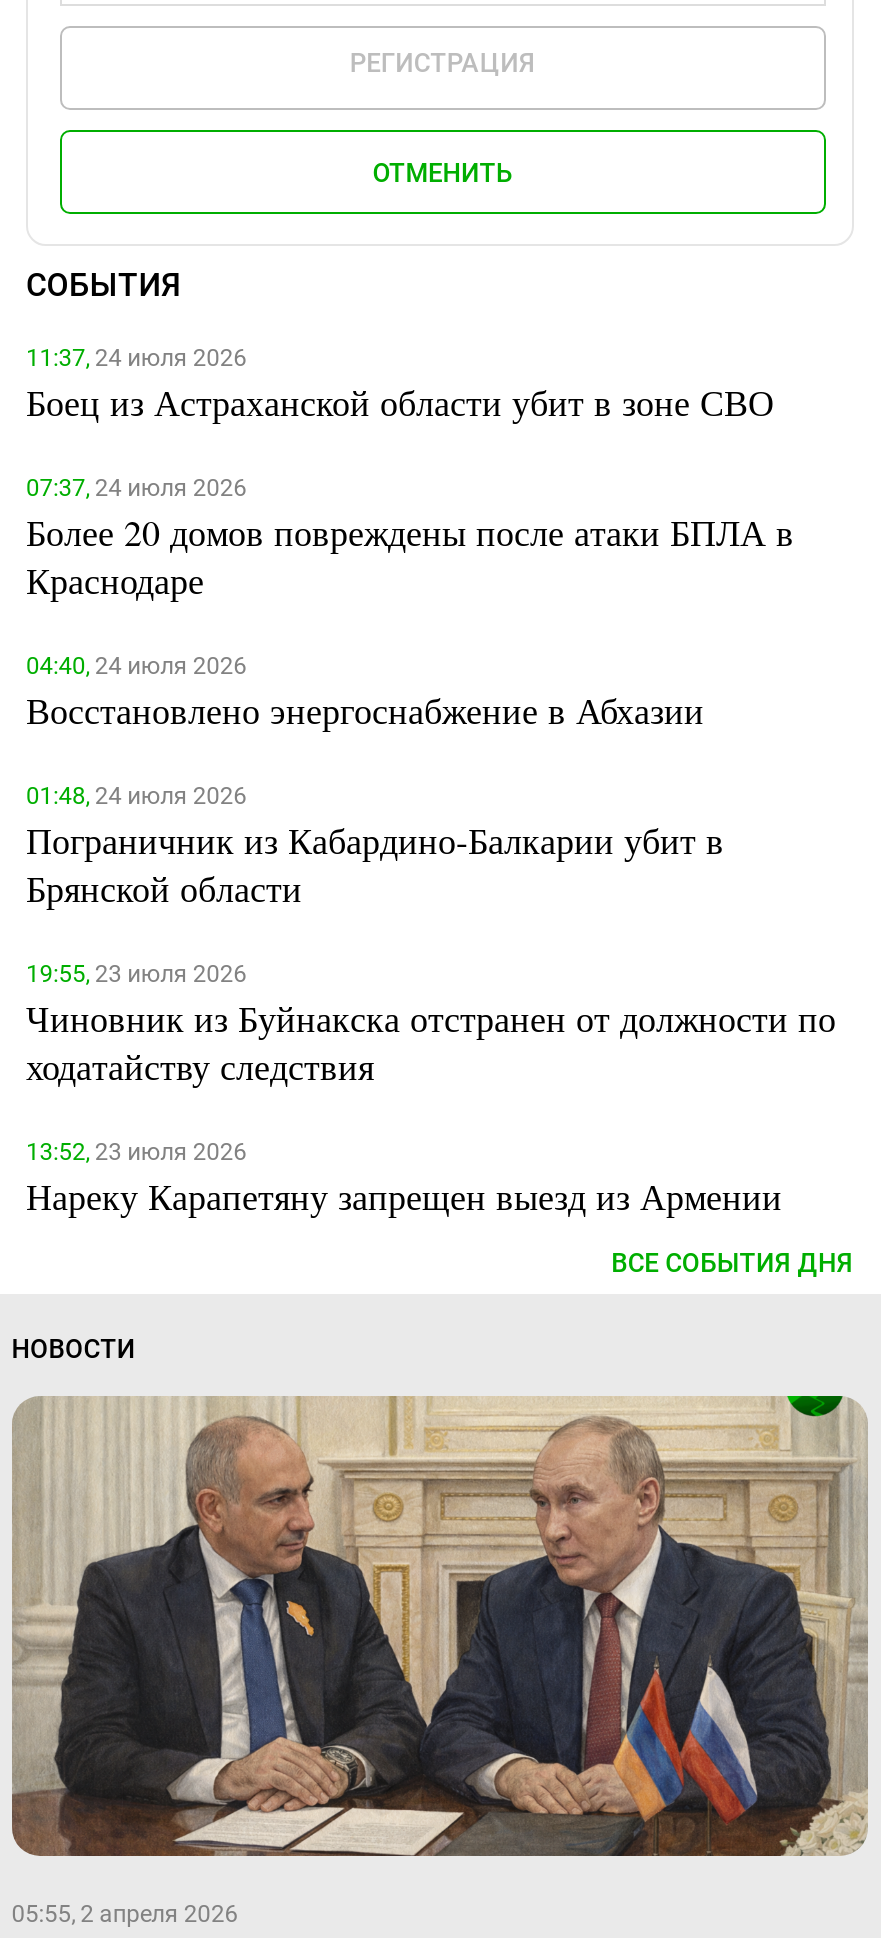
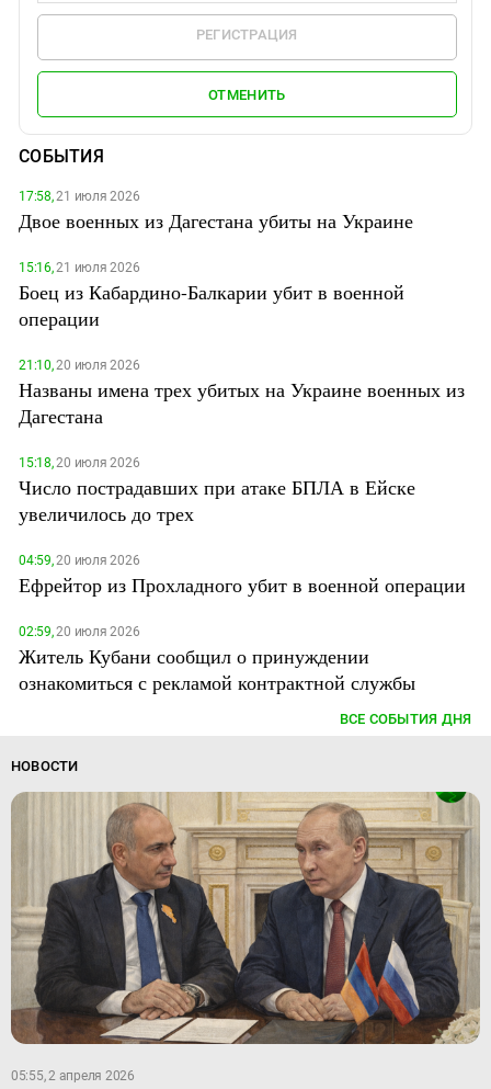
[26,344,774,426] 11:37, 24 июля 2026 | Боец из Астраханской области убит в зоне СВО -> [19,189,413,234] 17:58, 21 июля 2026 | Двое военных из Дагестана убиты на Украине
[26,474,794,604] 07:37, 24 июля 2026 | Более 20 домов повреждены после атаки БПЛА в | Краснодаре -> [19,260,404,331] 15:16, 21 июля 2026 | Боец из Кабардино-Балкарии убит в военной | операции
[26,652,704,734] 04:40, 24 июля 2026 | Восстановлено энергоснабжение в Абхазии -> [19,358,465,429] 21:10, 20 июля 2026 | Названы имена трех убитых на Украине военных из | Дагестана
[26,782,724,912] 01:48, 24 июля 2026 | Пограничник из Кабардино-Балкарии убит в | Брянской области -> [19,455,415,526] 15:18, 20 июля 2026 | Число пострадавших при атаке БПЛА в Ейске | увеличилось до трех
[26,960,836,1090] 19:55, 23 июля 2026 | Чиновник из Буйнакска отстранен от должности по | ходатайству следствия -> [19,553,466,598] 04:59, 20 июля 2026 | Ефрейтор из Прохладного убит в военной операции
[26,1138,782,1220] 13:52, 23 июля 2026 | Нареку Карапетяну запрещен выезд из Армении -> [19,624,415,695] 02:59, 20 июля 2026 | Житель Кубани сообщил о принуждении | ознакомиться с рекламой контрактной службы

